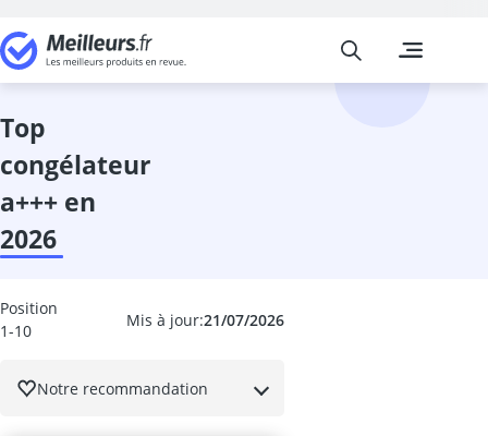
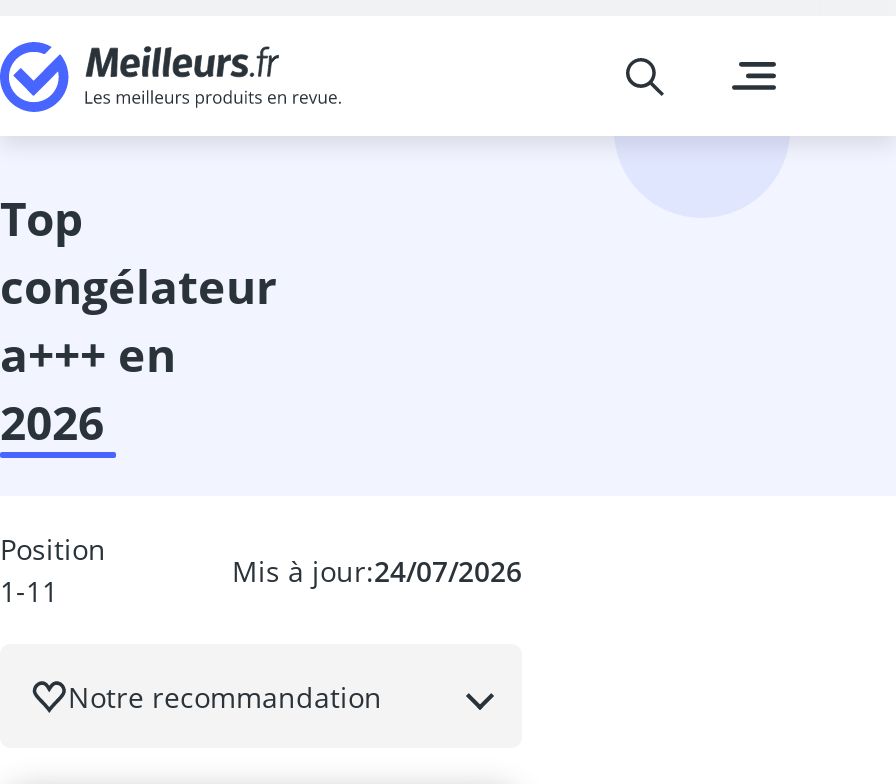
[126,309,284,330] Mis à jour:21/07/2026 -> [232,551,522,589] Mis à jour:24/07/2026
[0,320,32,341] 1-10 -> [0,572,58,610] 1-11

